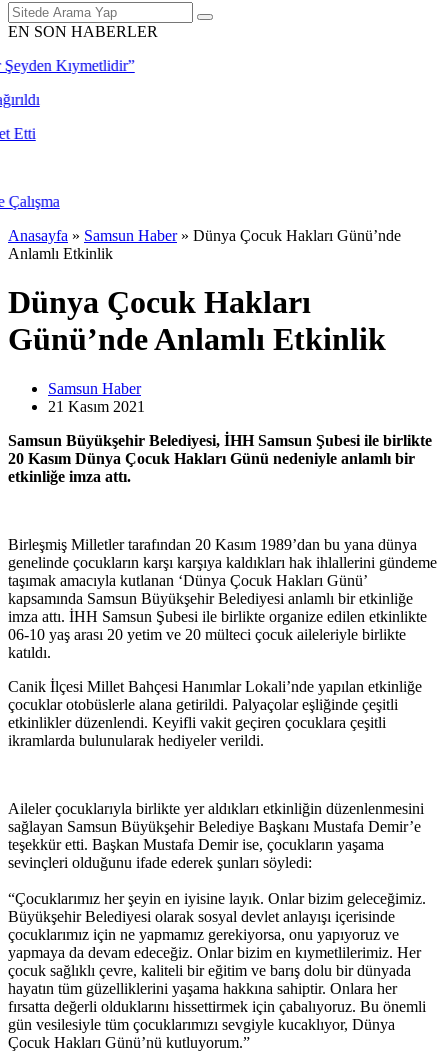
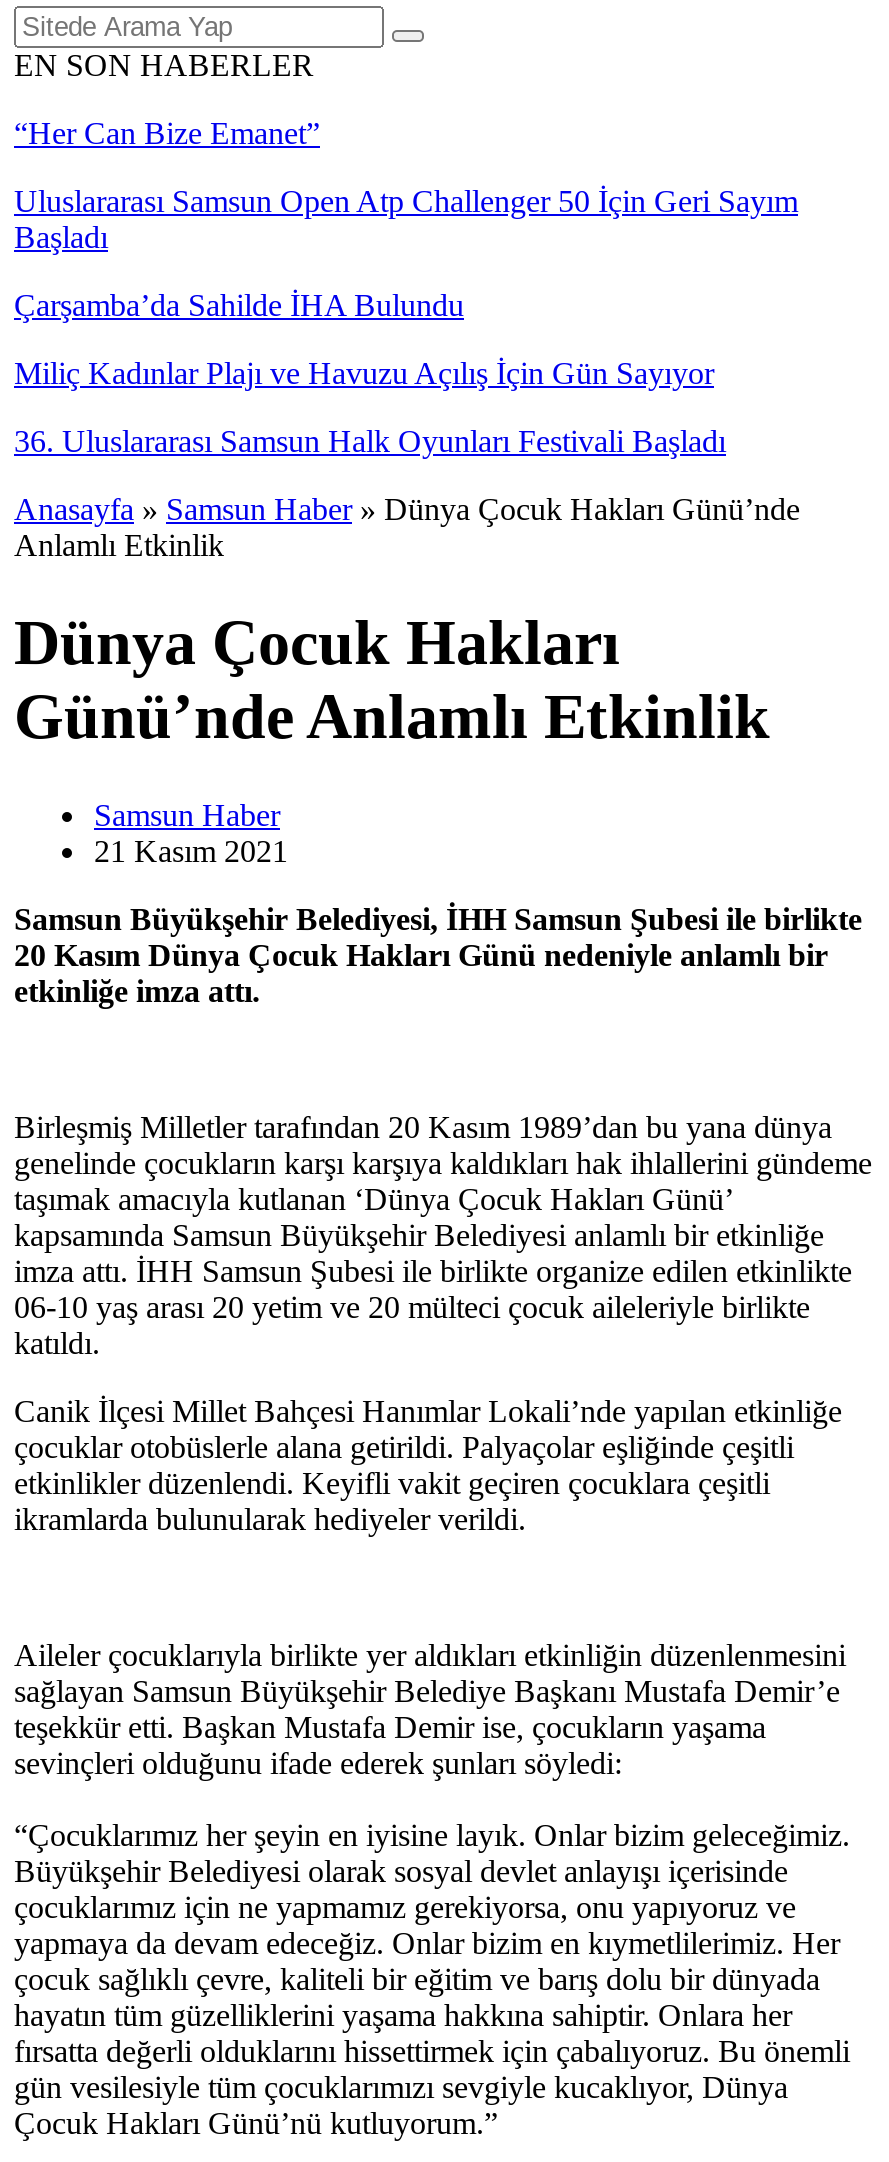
none -> [14,116,798,458] “Her Can Bize Emanet” | Uluslararası Samsun Open Atp Challenger 50 İçin Geri Sayım | Başladı | Çarşamba’da Sahilde İHA Bulundu | Miliç Kadınlar Plajı ve Havuzu Açılış İçin Gün Sayıyor | 36. Uluslararası Samsun Halk Oyunları Festivali Başladı

